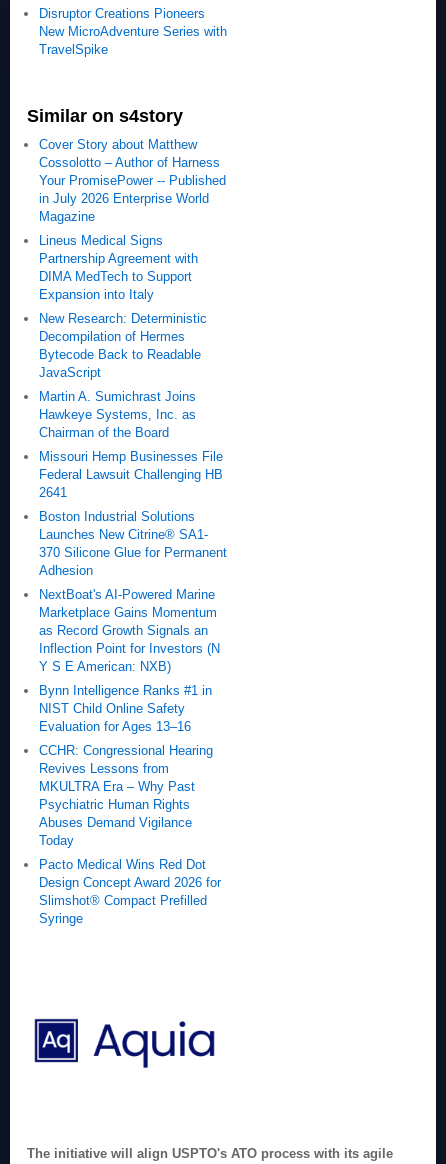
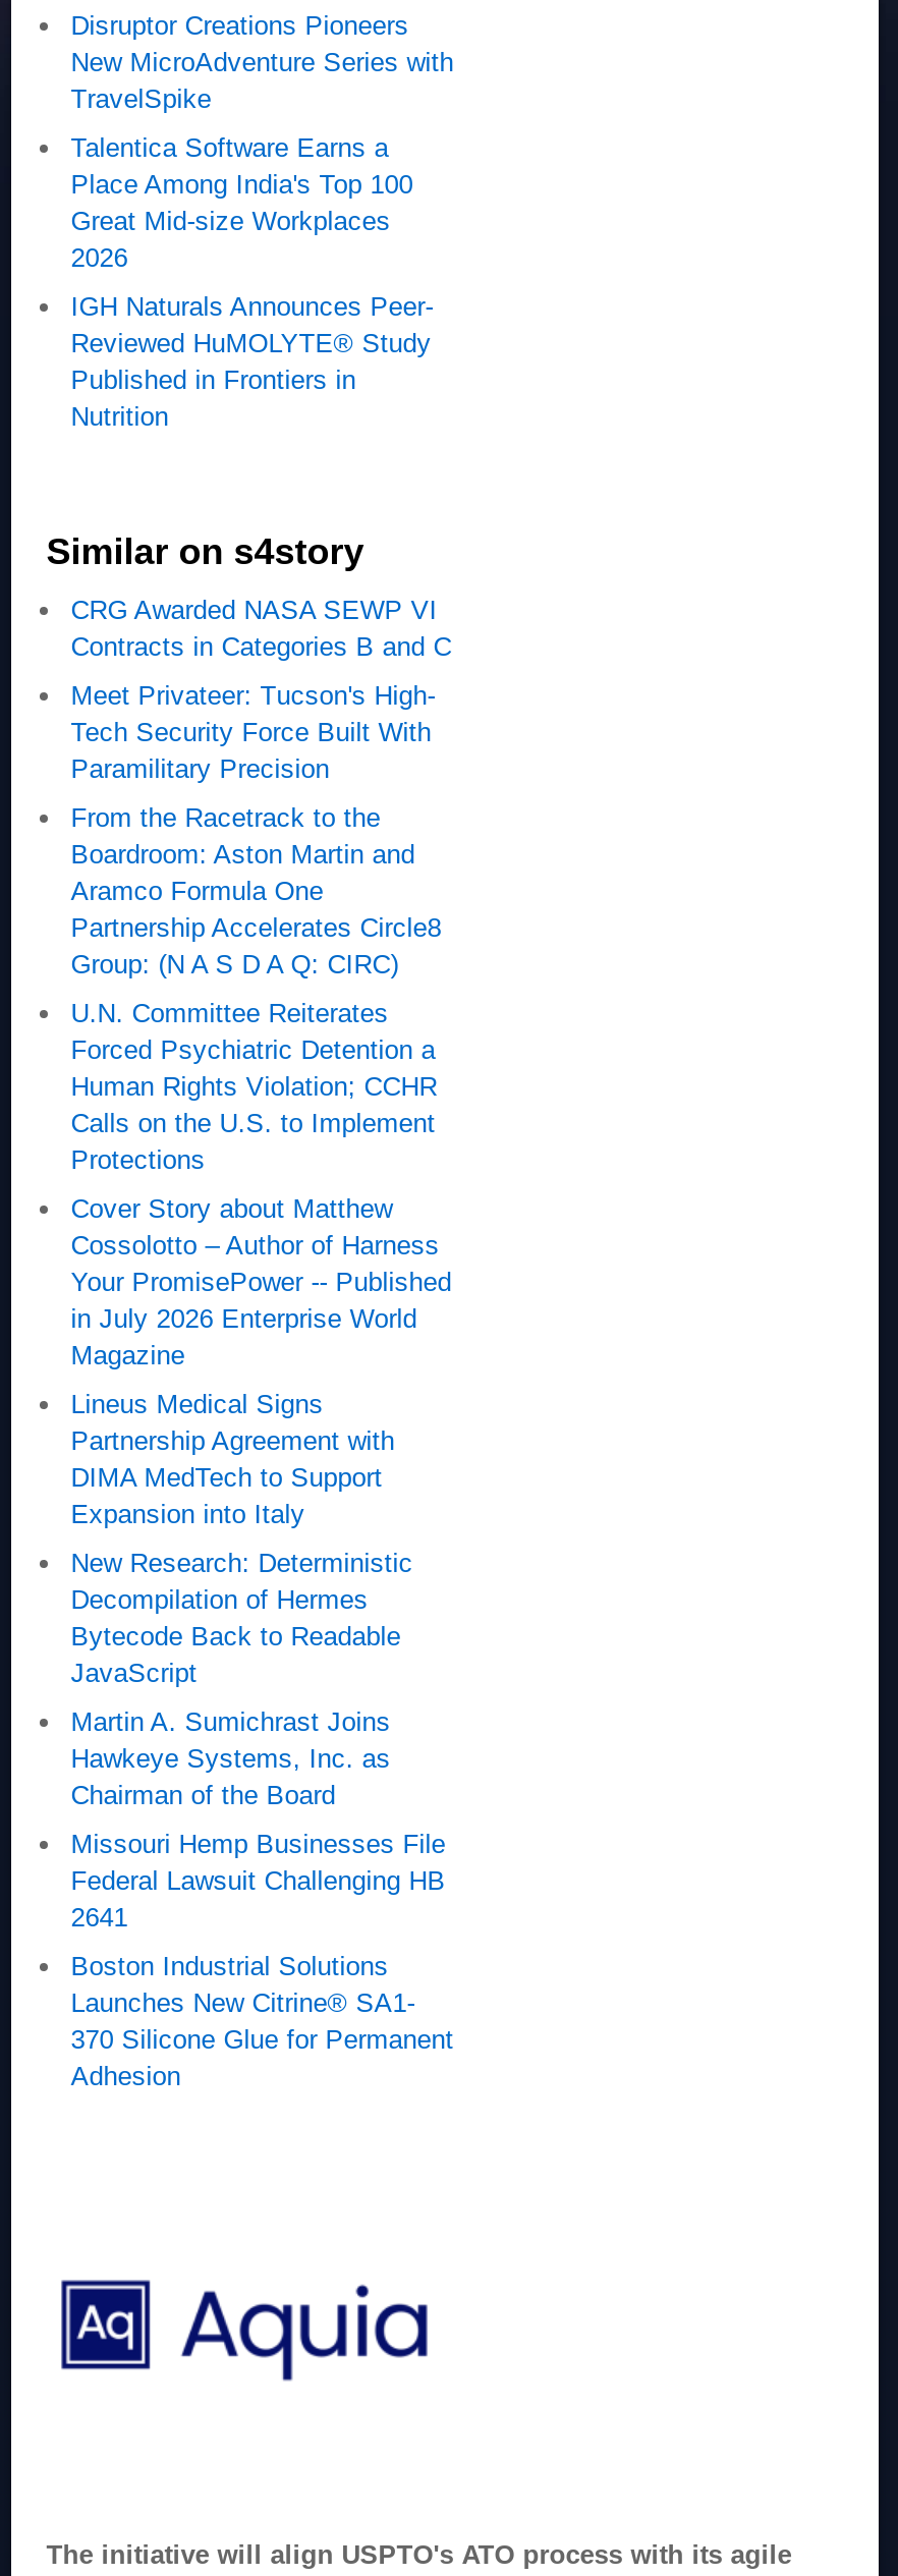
none -> [71,132,433,432] Talentica Software Earns a | Place Among India's Top 100 | Great Mid-size Workplaces | 2026 | IGH Naturals Announces Peer- | Reviewed HuMOLYTE® Study | Published in Frontiers in | Nutrition
moved [27,106,183,126] -> [46,531,364,572]: Similar on s4story
none -> [71,595,451,1176] CRG Awarded NASA SEWP VI | Contracts in Categories B and C | Meet Privateer: Tucson's High- | Tech Security Force Built With | Paramilitary Precision | From the Racetrack to the | Boardroom: Aston Martin and | Aramco Formula One | Partnership Accelerates Circle8 | Group: (N A S D A Q: CIRC) | U.N. Committee Reiterates | Forced Psychiatric Detention a | Human Rights Violation; CCHR | Calls on the U.S. to Implement | Protections
moved [39,137,227,578] -> [71,1194,453,2092]: Cover Story about Matthew | Cossolotto – Author of Harness | Your PromisePower -- Published | ... | 370 Silicone Glue for Permanent | Adhesion
[39,587,221,926] NextBoat's AI-Powered Marine | Marketplace Gains Momentum | as Record Growth Signals an | Inflection Point for Investors (N | Y S E American: NXB) | Bynn Intelligence Ranks #1 in | NIST Child Online Safety | Evaluation for Ages 13–16 | CCHR: Congressional Hearing | Revives Lessons from | MKULTRA Era – Why Past | Psychiatric Human Rights | Abuses Demand Vigilance | Today | Pacto Medical Wins Red Dot | Design Concept Award 2026 for | Slimshot® Compact Prefilled | Syringe -> none

